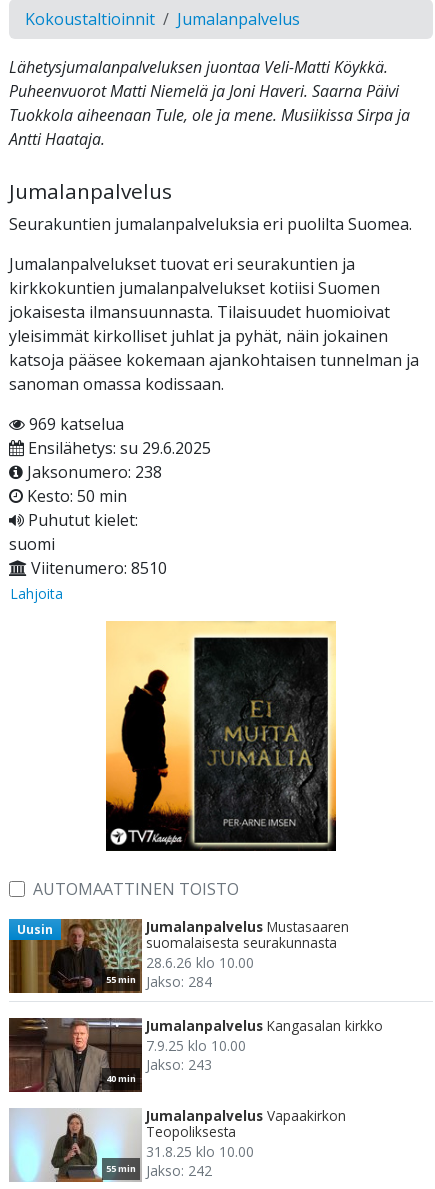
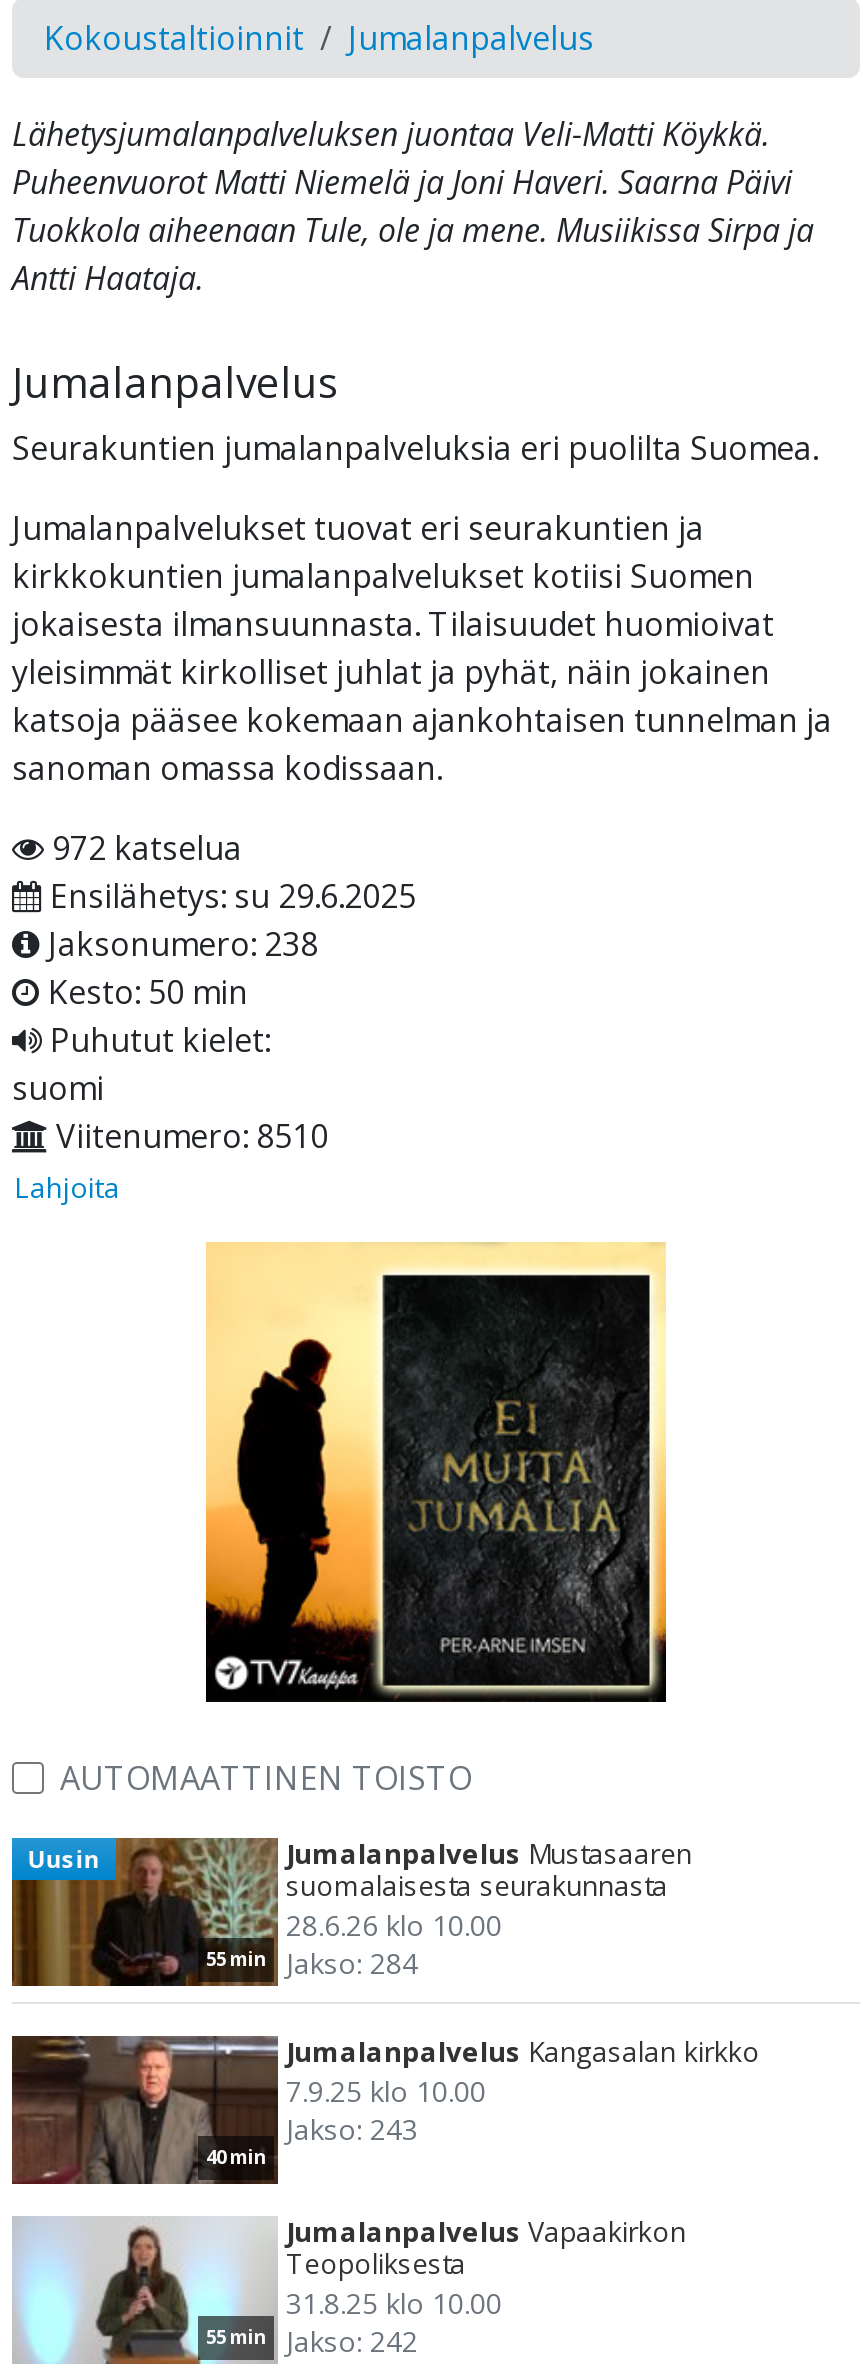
[25,413,124,435] 969 katselua -> [44,826,242,870] 972 katselua

